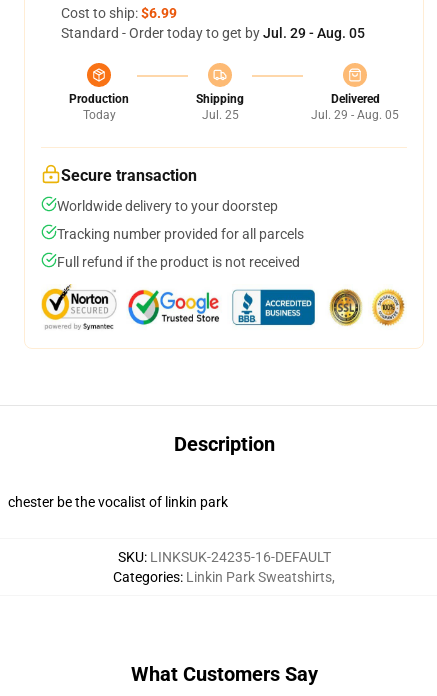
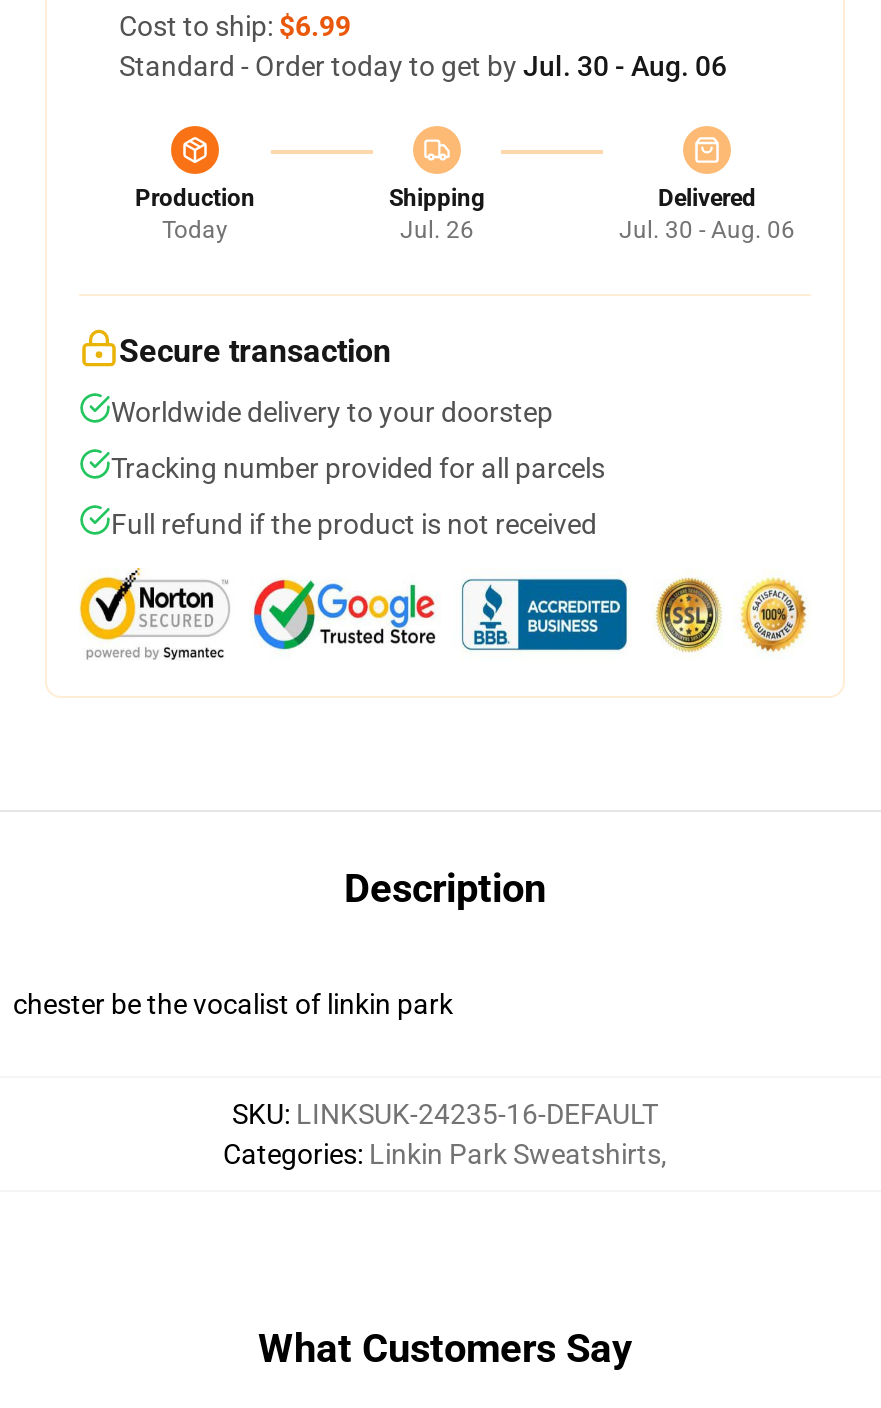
[61,25,365,41] Standard - Order today to get by Jul. 29 - Aug. 05 -> [119,50,727,82] Standard - Order today to get by Jul. 30 - Aug. 06
[201,108,238,122] Jul. 25 -> [400,216,474,244] Jul. 26
[311,108,399,122] Jul. 29 - Aug. 05 -> [619,216,795,244] Jul. 30 - Aug. 06

